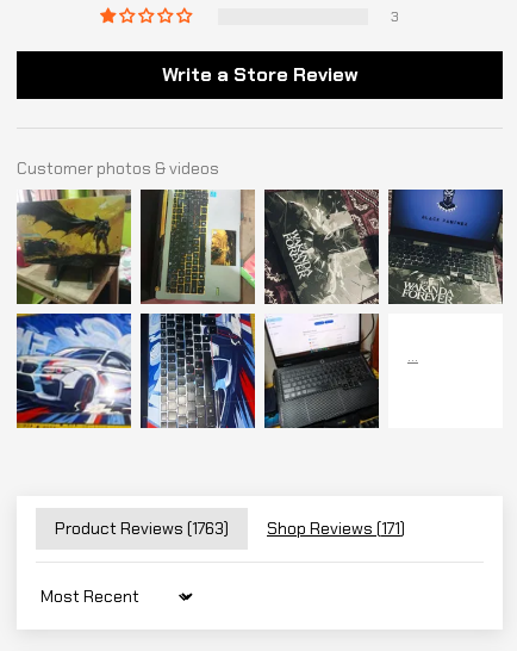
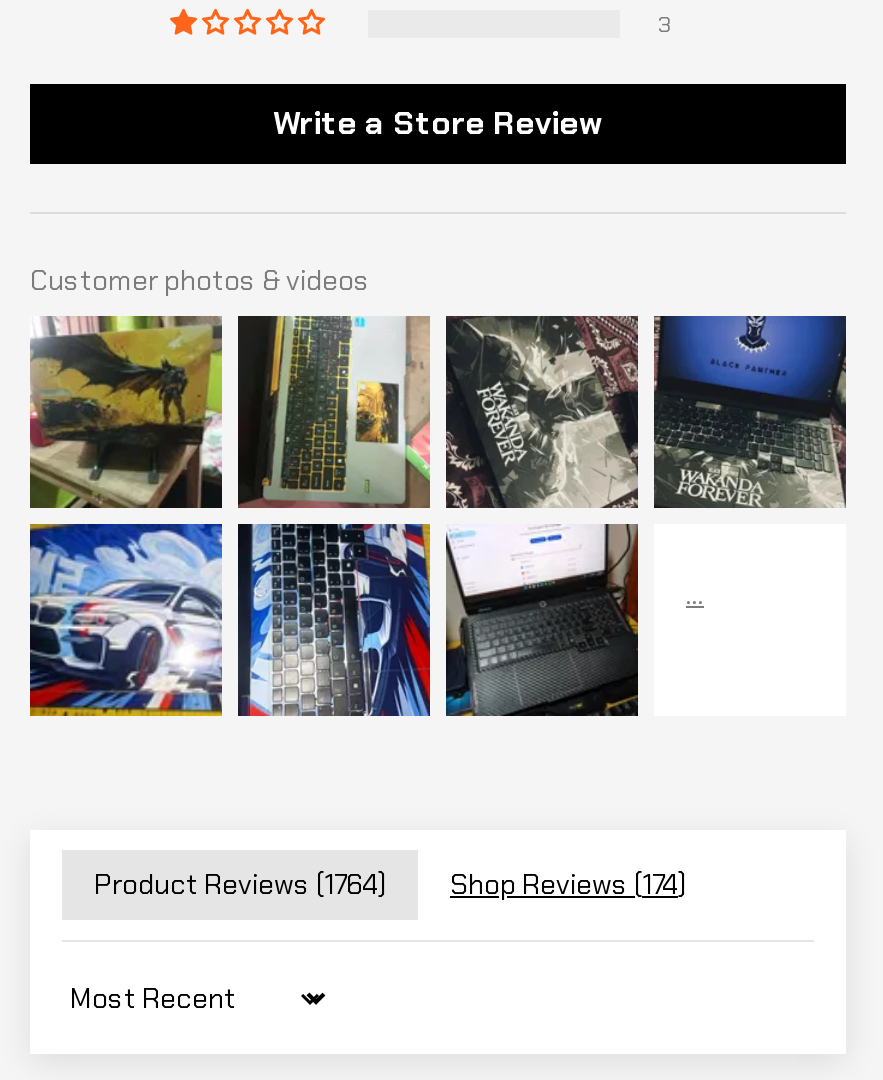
[55,518,229,539] Product Reviews (1763) -> [94,866,386,902] Product Reviews (1764)
[267,518,405,539] Shop Reviews (171) -> [450,866,686,902] Shop Reviews (174)

